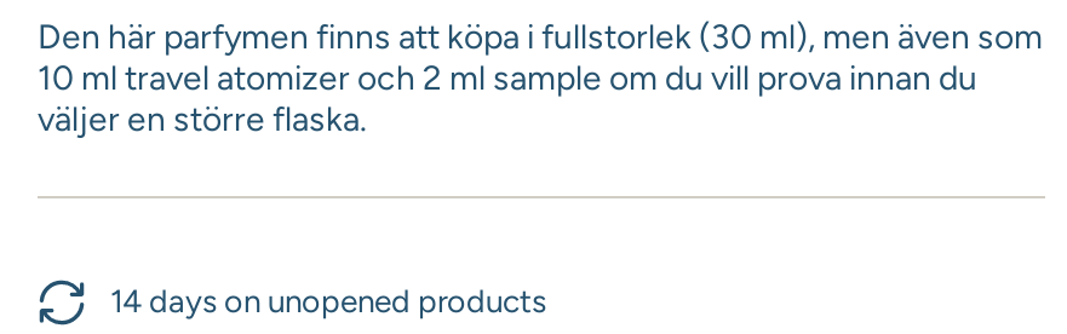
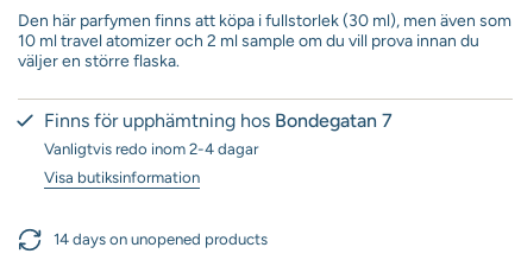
none -> [44,109,393,186] Finns för upphämtning hos Bondegatan 7 | Vanligtvis redo inom 2-4 dagar | Visa butiksinformation

